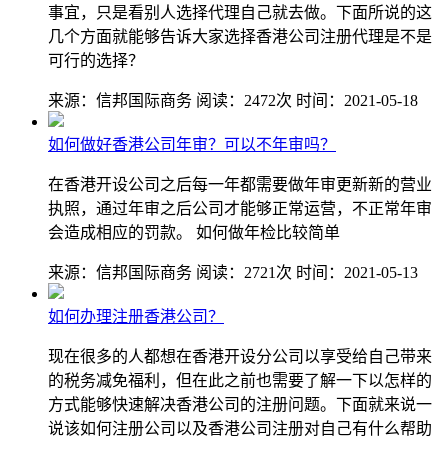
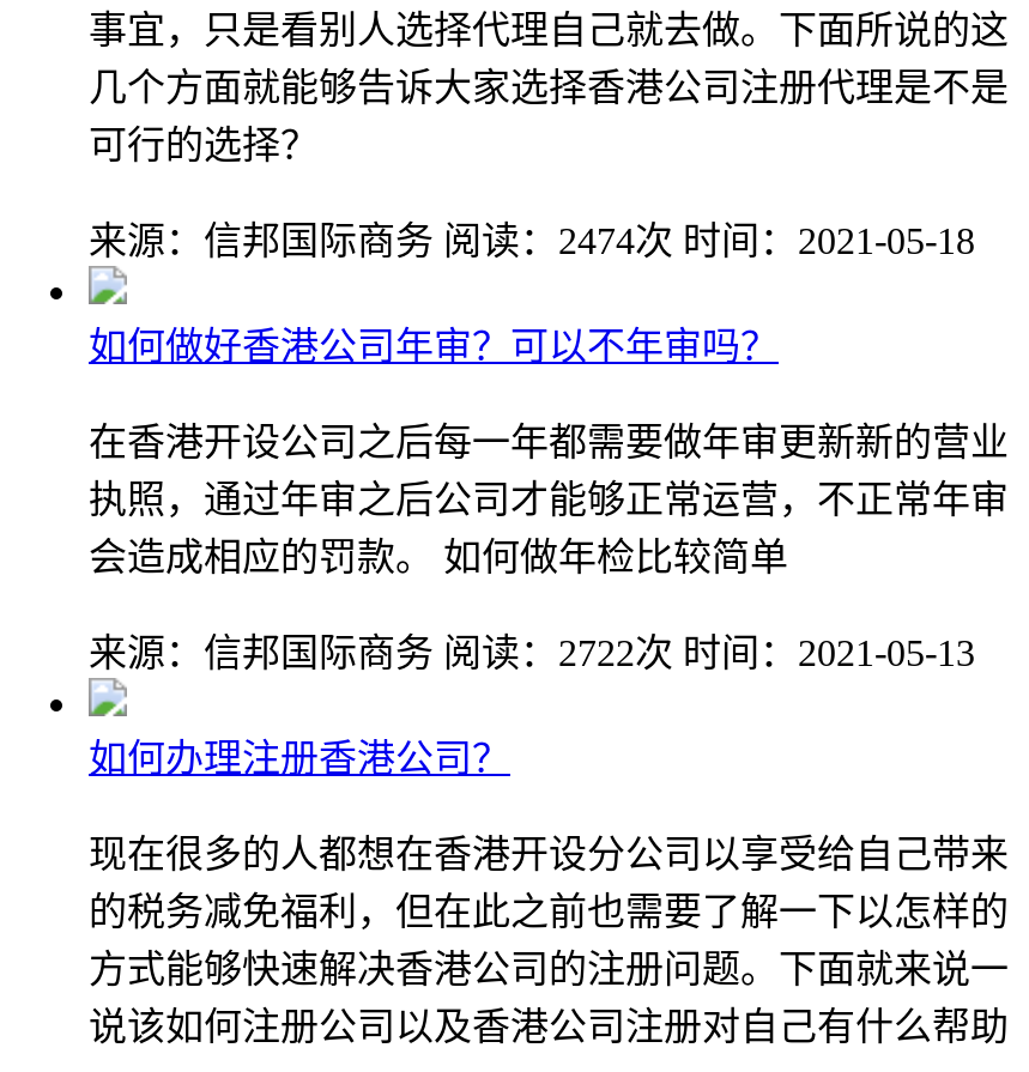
[48,92,418,109] 来源：信邦国际商务 阅读：2472次 时间：2021-05-18 -> [89,220,975,261] 来源：信邦国际商务 阅读：2474次 时间：2021-05-18
[48,264,418,281] 来源：信邦国际商务 阅读：2721次 时间：2021-05-13 -> [89,632,975,673] 来源：信邦国际商务 阅读：2722次 时间：2021-05-13

